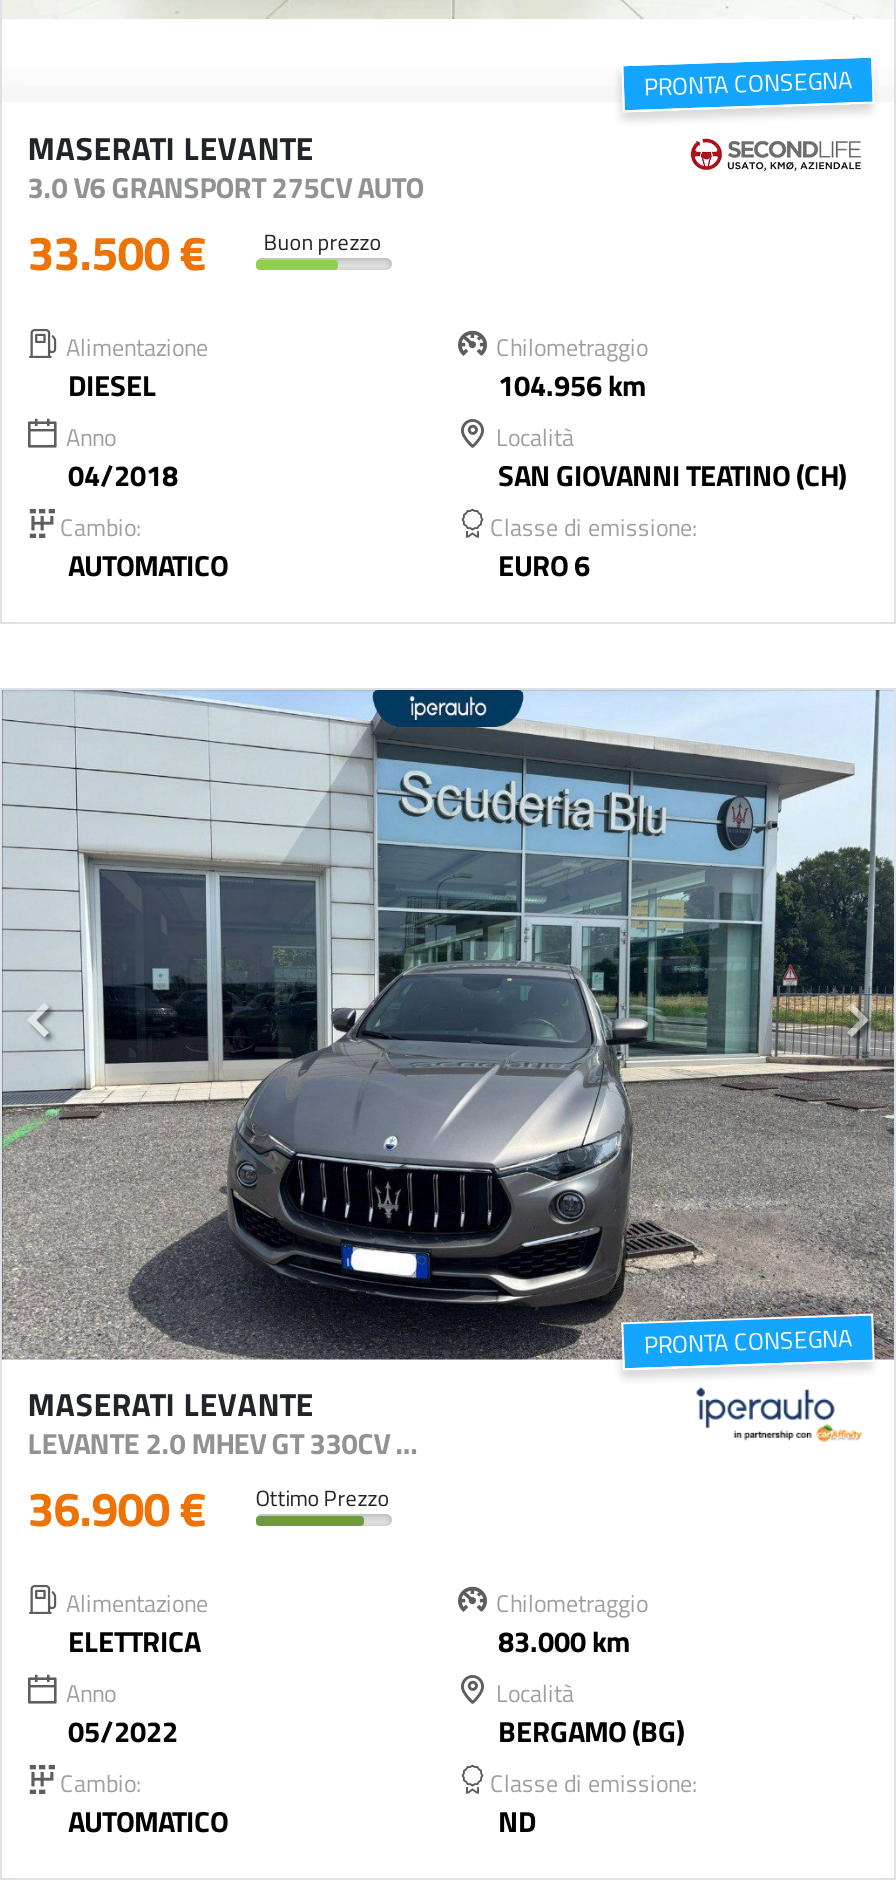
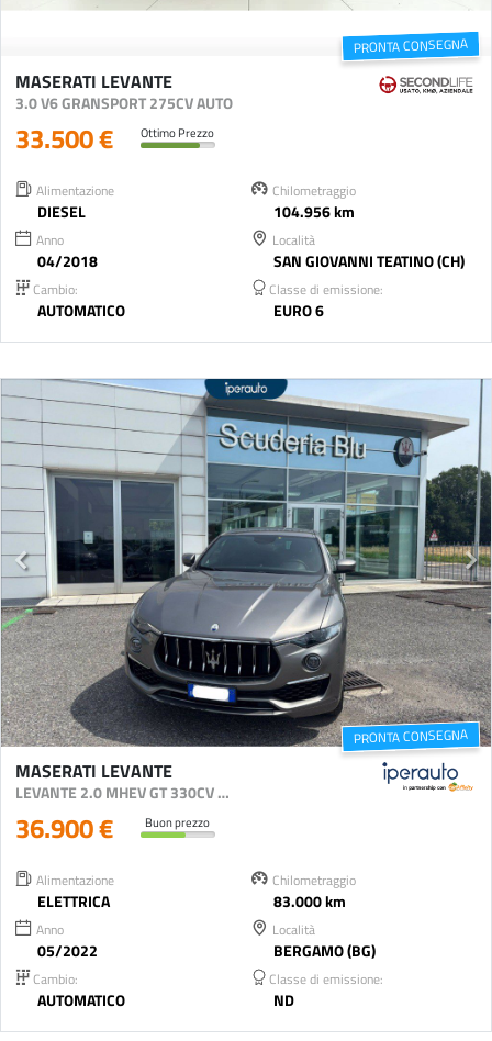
moved [264,226,382,256] -> [145,814,210,831]: Buon prezzo
moved [256,1483,390,1513] -> [140,124,214,141]: Ottimo Prezzo

